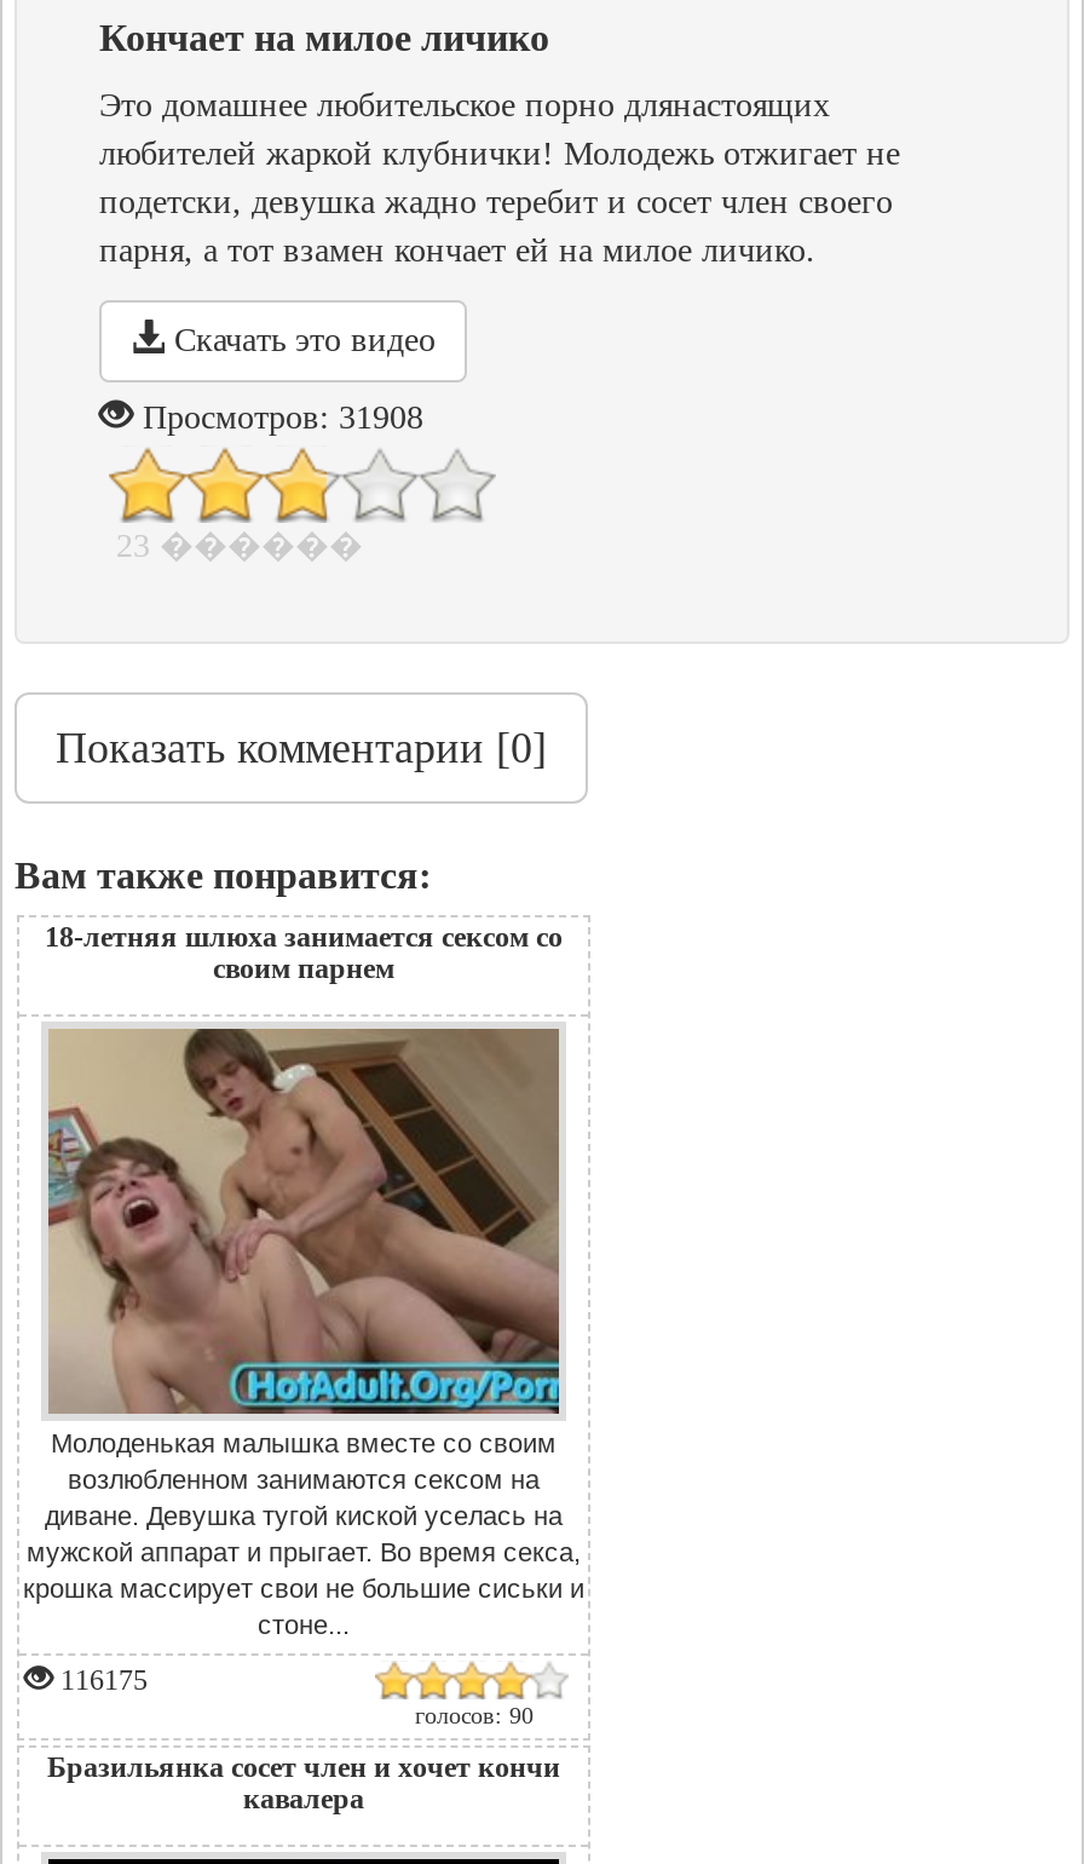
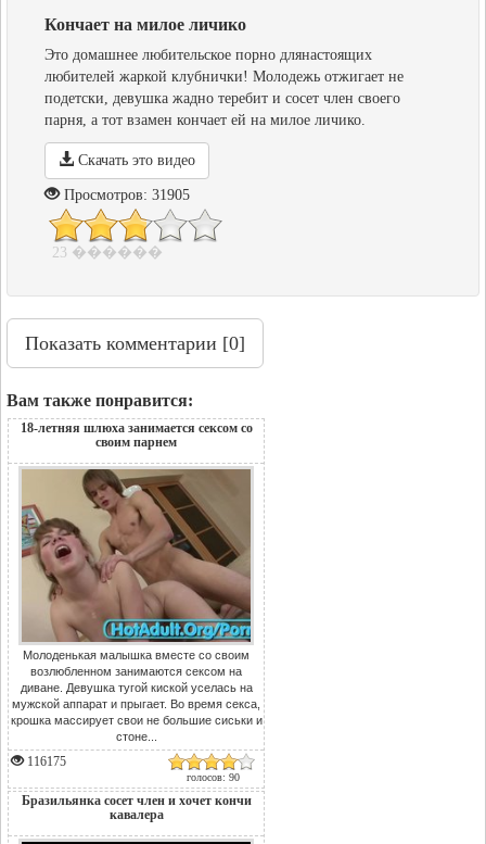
[133,400,423,436] Просмотров: 31908 -> [60,187,190,203] Просмотров: 31905

